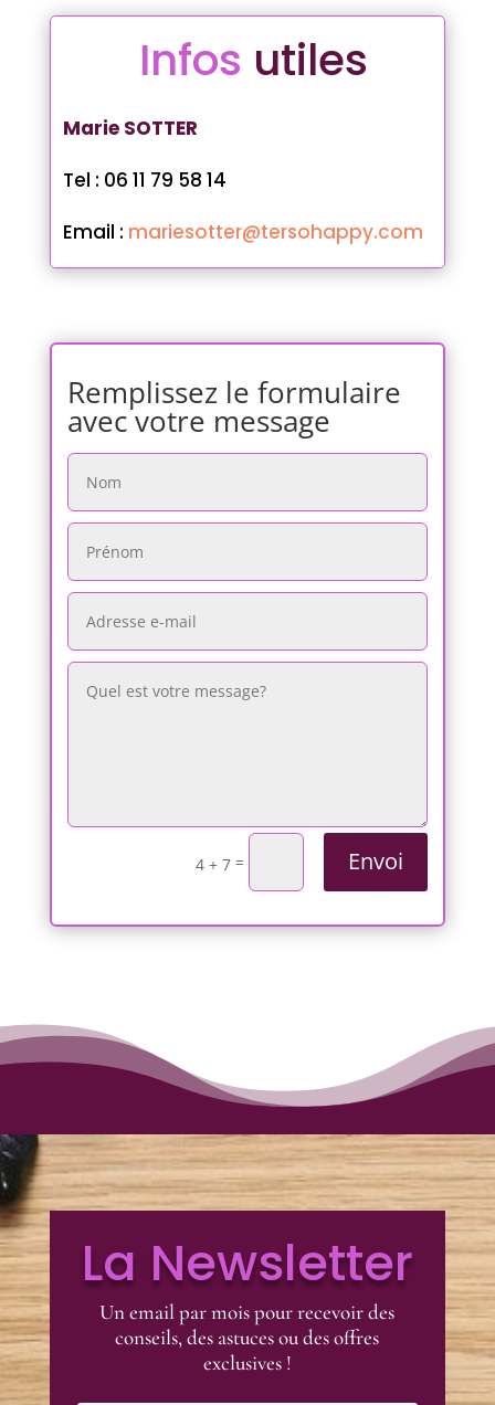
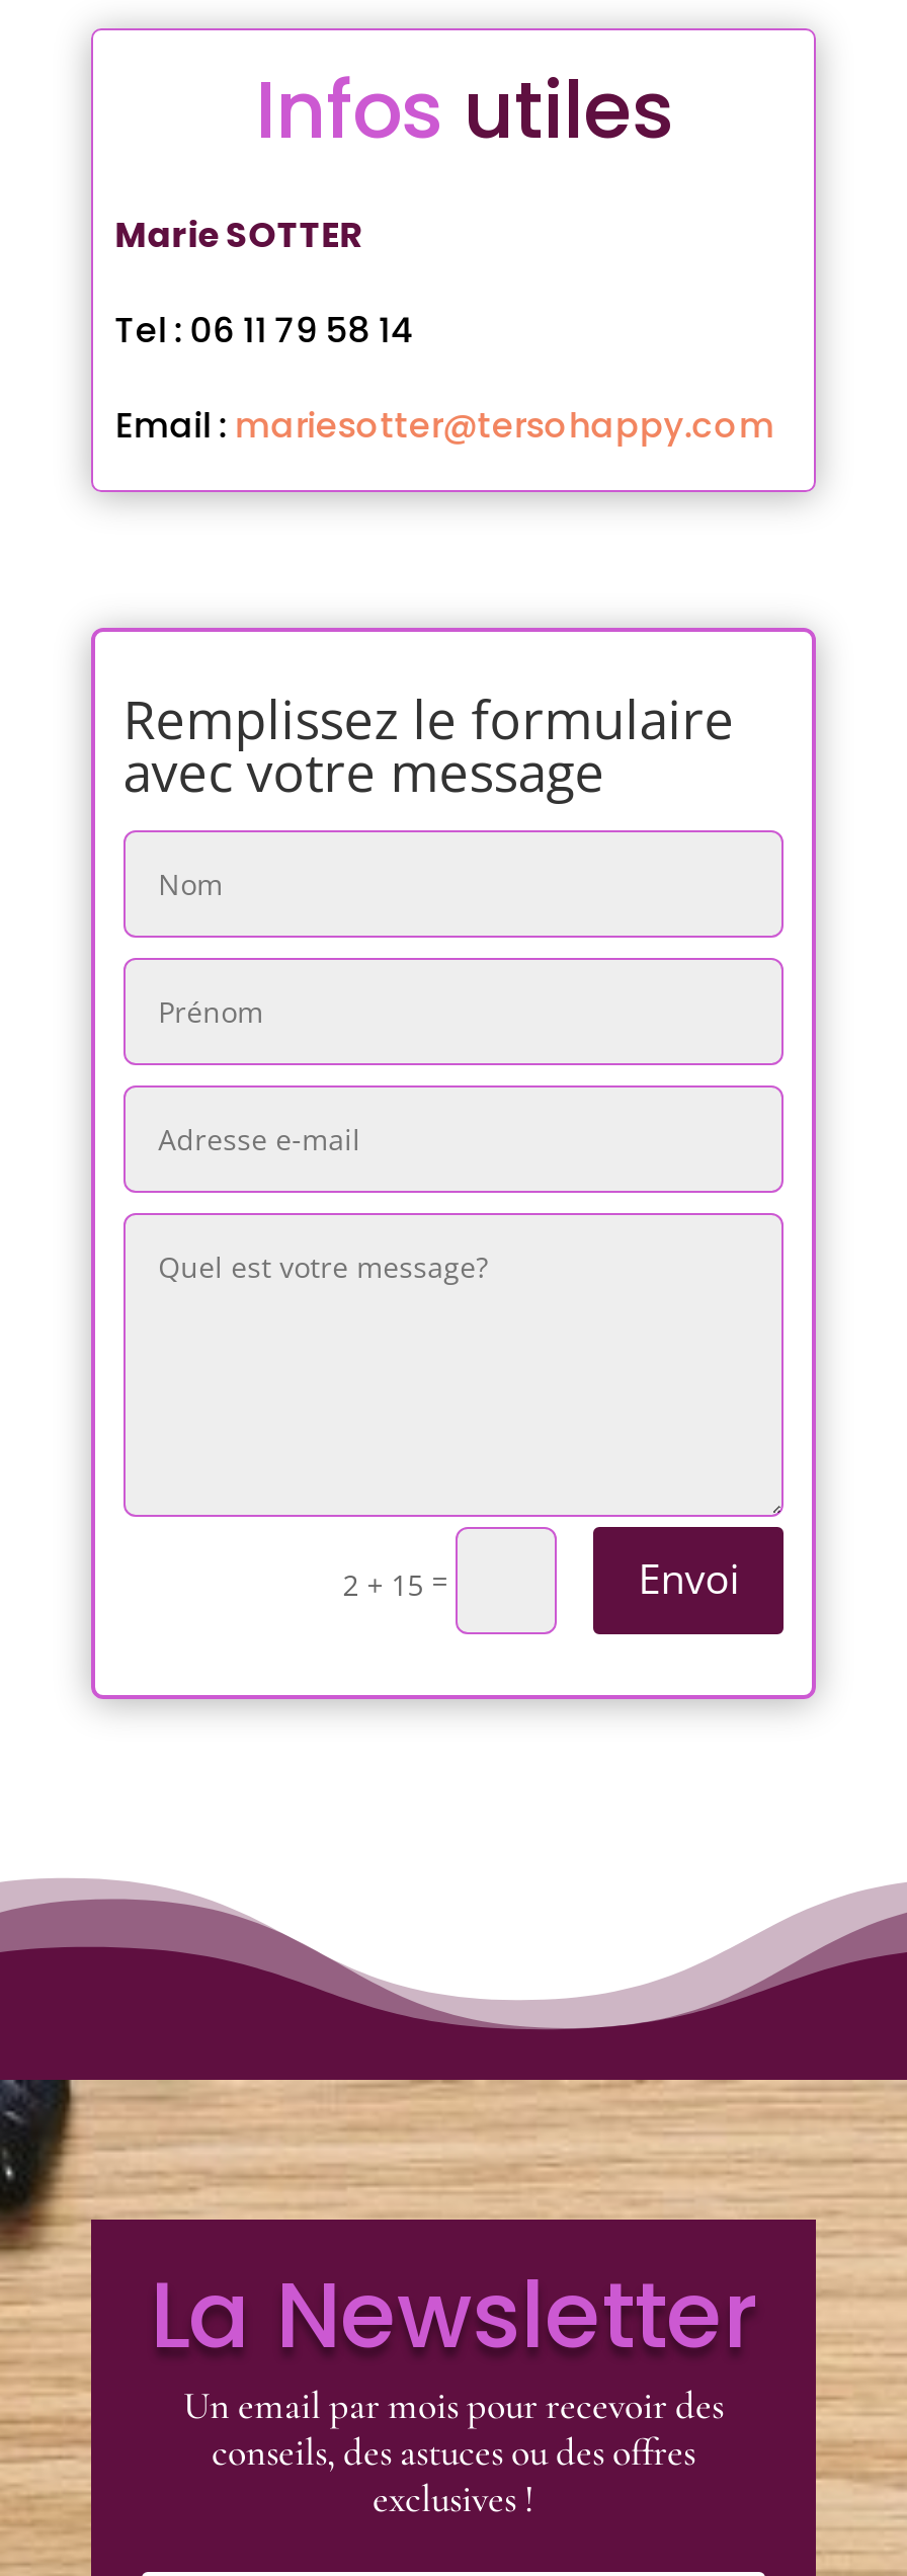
[196,851,249,874] 4 + 7 = -> [343,1561,456,1603] 2 + 15 =

